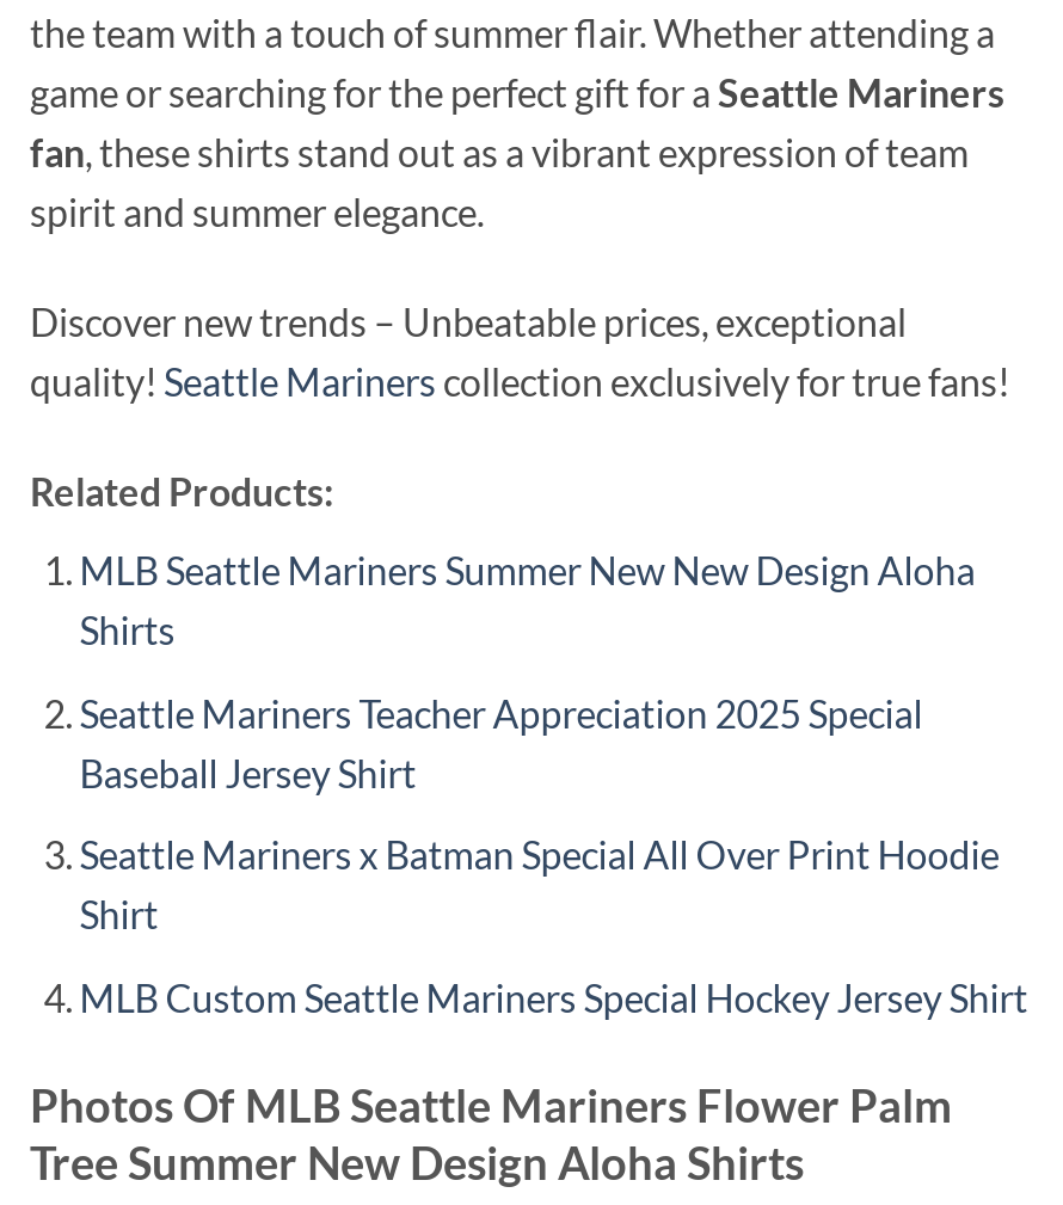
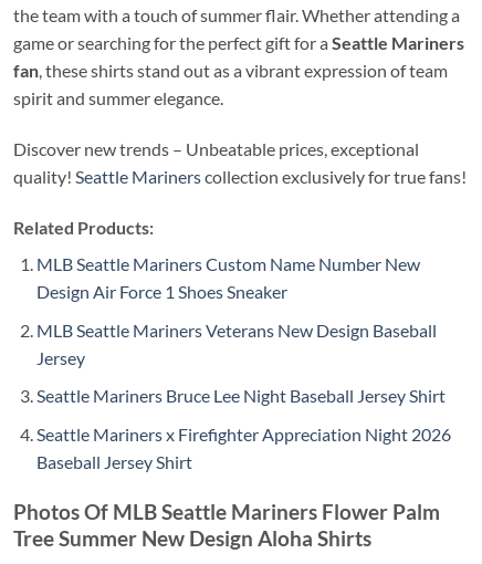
[80,547,975,735] MLB Seattle Mariners Summer New New Design Aloha | Shirts | Seattle Mariners Teacher Appreciation 2025 Special -> [36,253,451,444] MLB Seattle Mariners Custom Name Number New | Design Air Force 1 Shoes Sneaker | MLB Seattle Mariners Veterans New Design Baseball | Jersey | Seattle Mariners Bruce Lee Night Baseball Jersey Shirt | Seattle Mariners x Firefighter Appreciation Night 2026
moved [80,749,416,794] -> [36,451,192,472]: Baseball Jersey Shirt
[80,832,1028,1019] Seattle Mariners x Batman Special All Over Print Hoodie | Shirt | MLB Custom Seattle Mariners Special Hockey Jersey Shirt -> none

